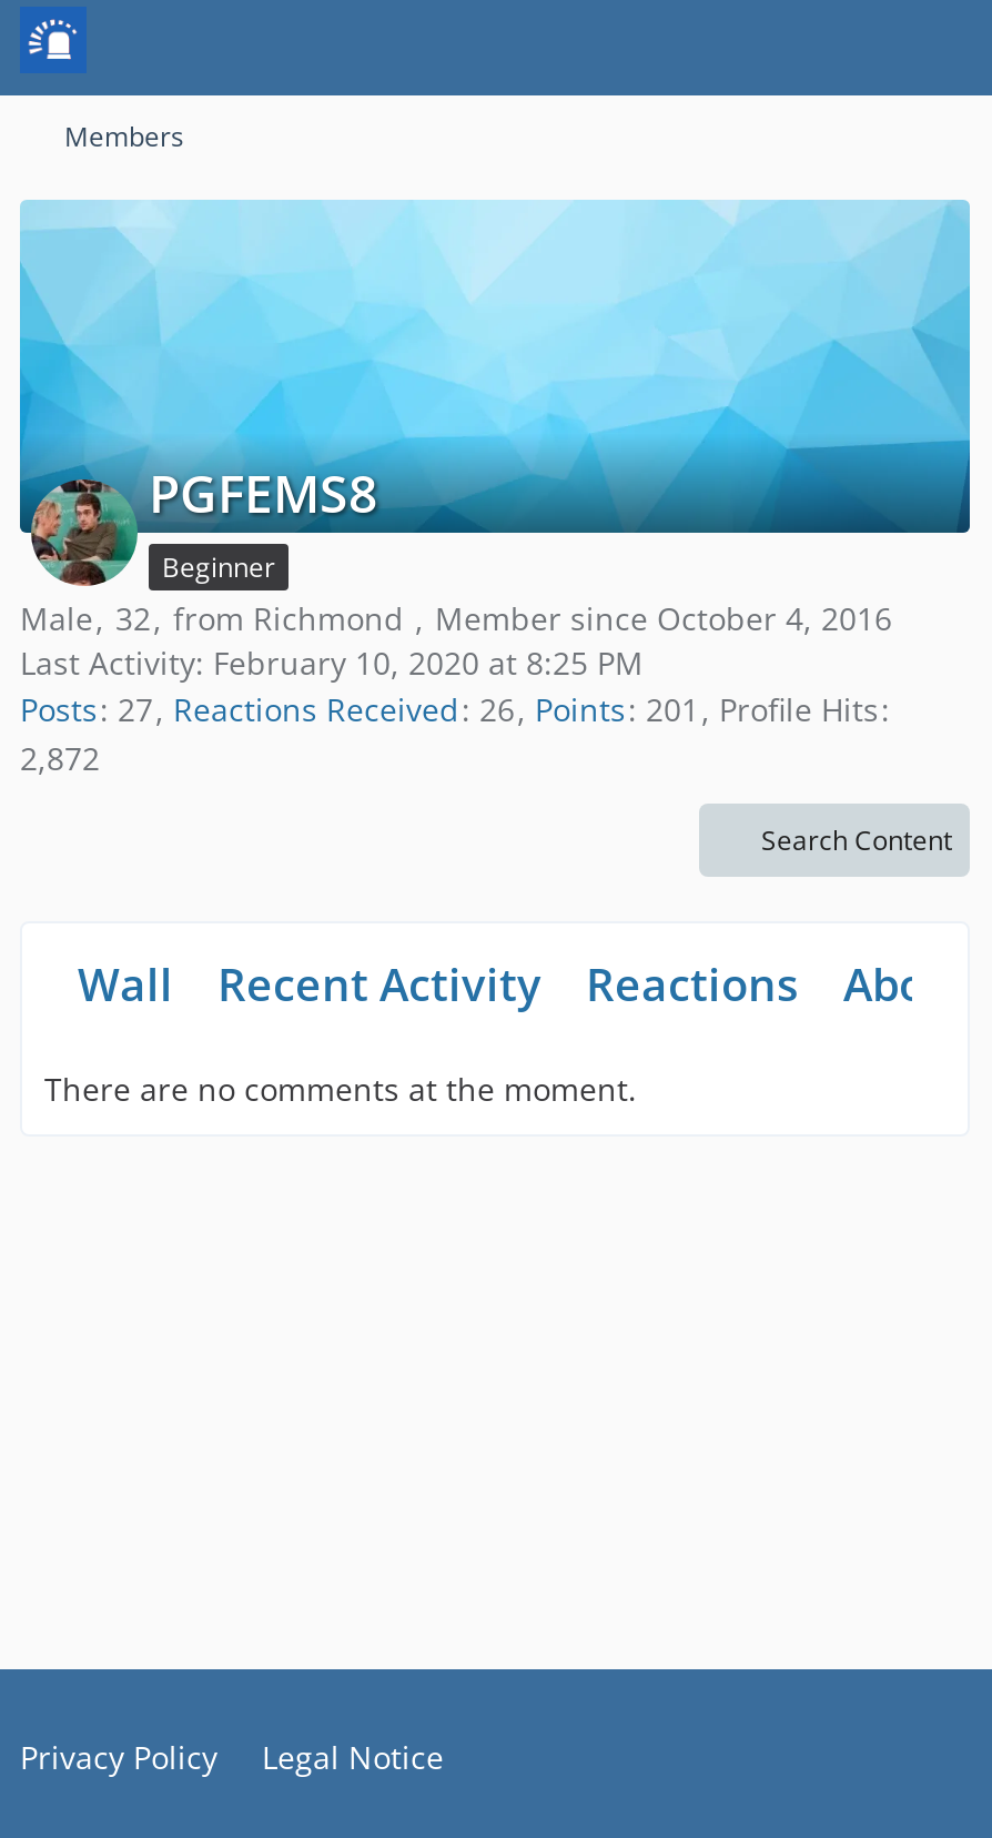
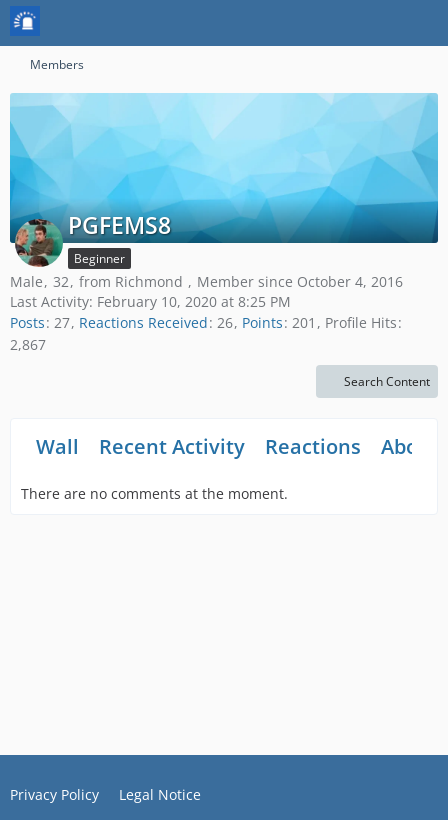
[20,736,100,778] 2,872 -> [10,334,46,353] 2,867

